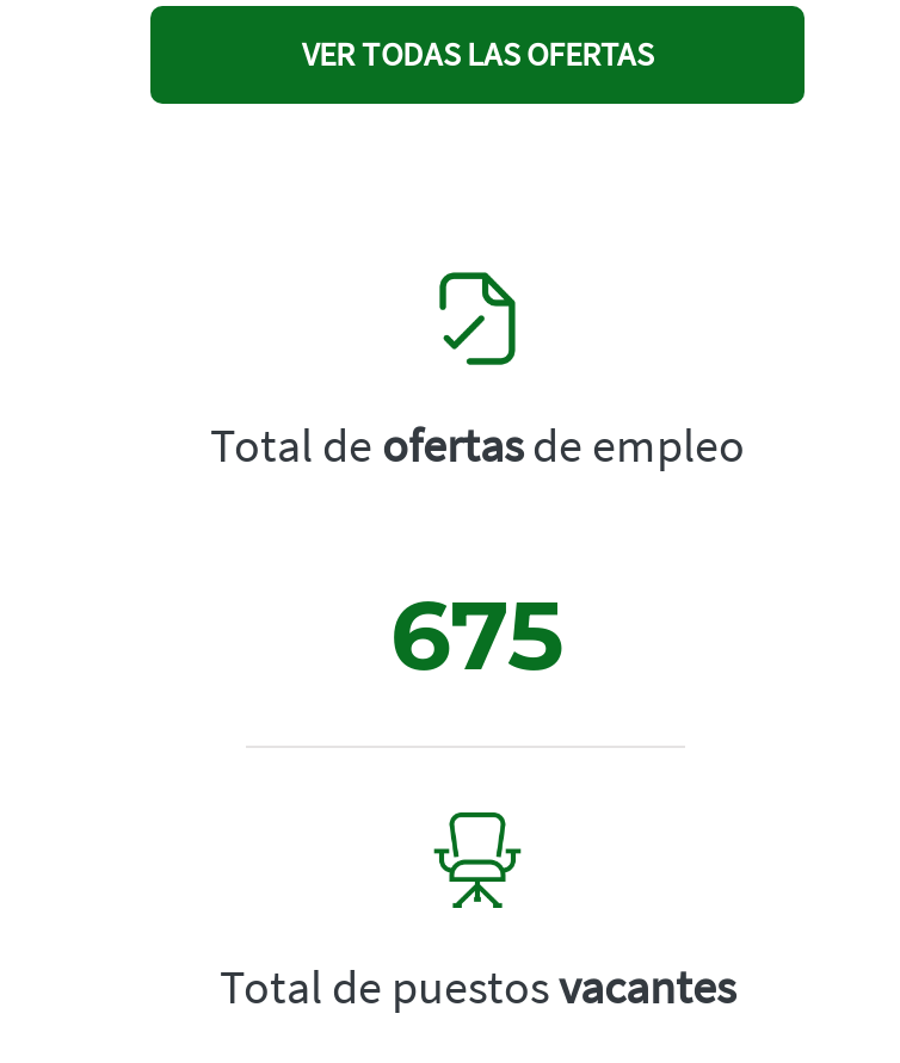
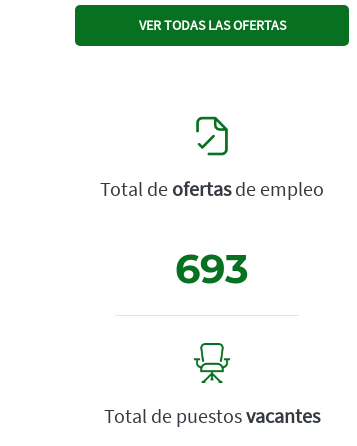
[390,577,565,694] 675 -> [175,244,249,293] 693

